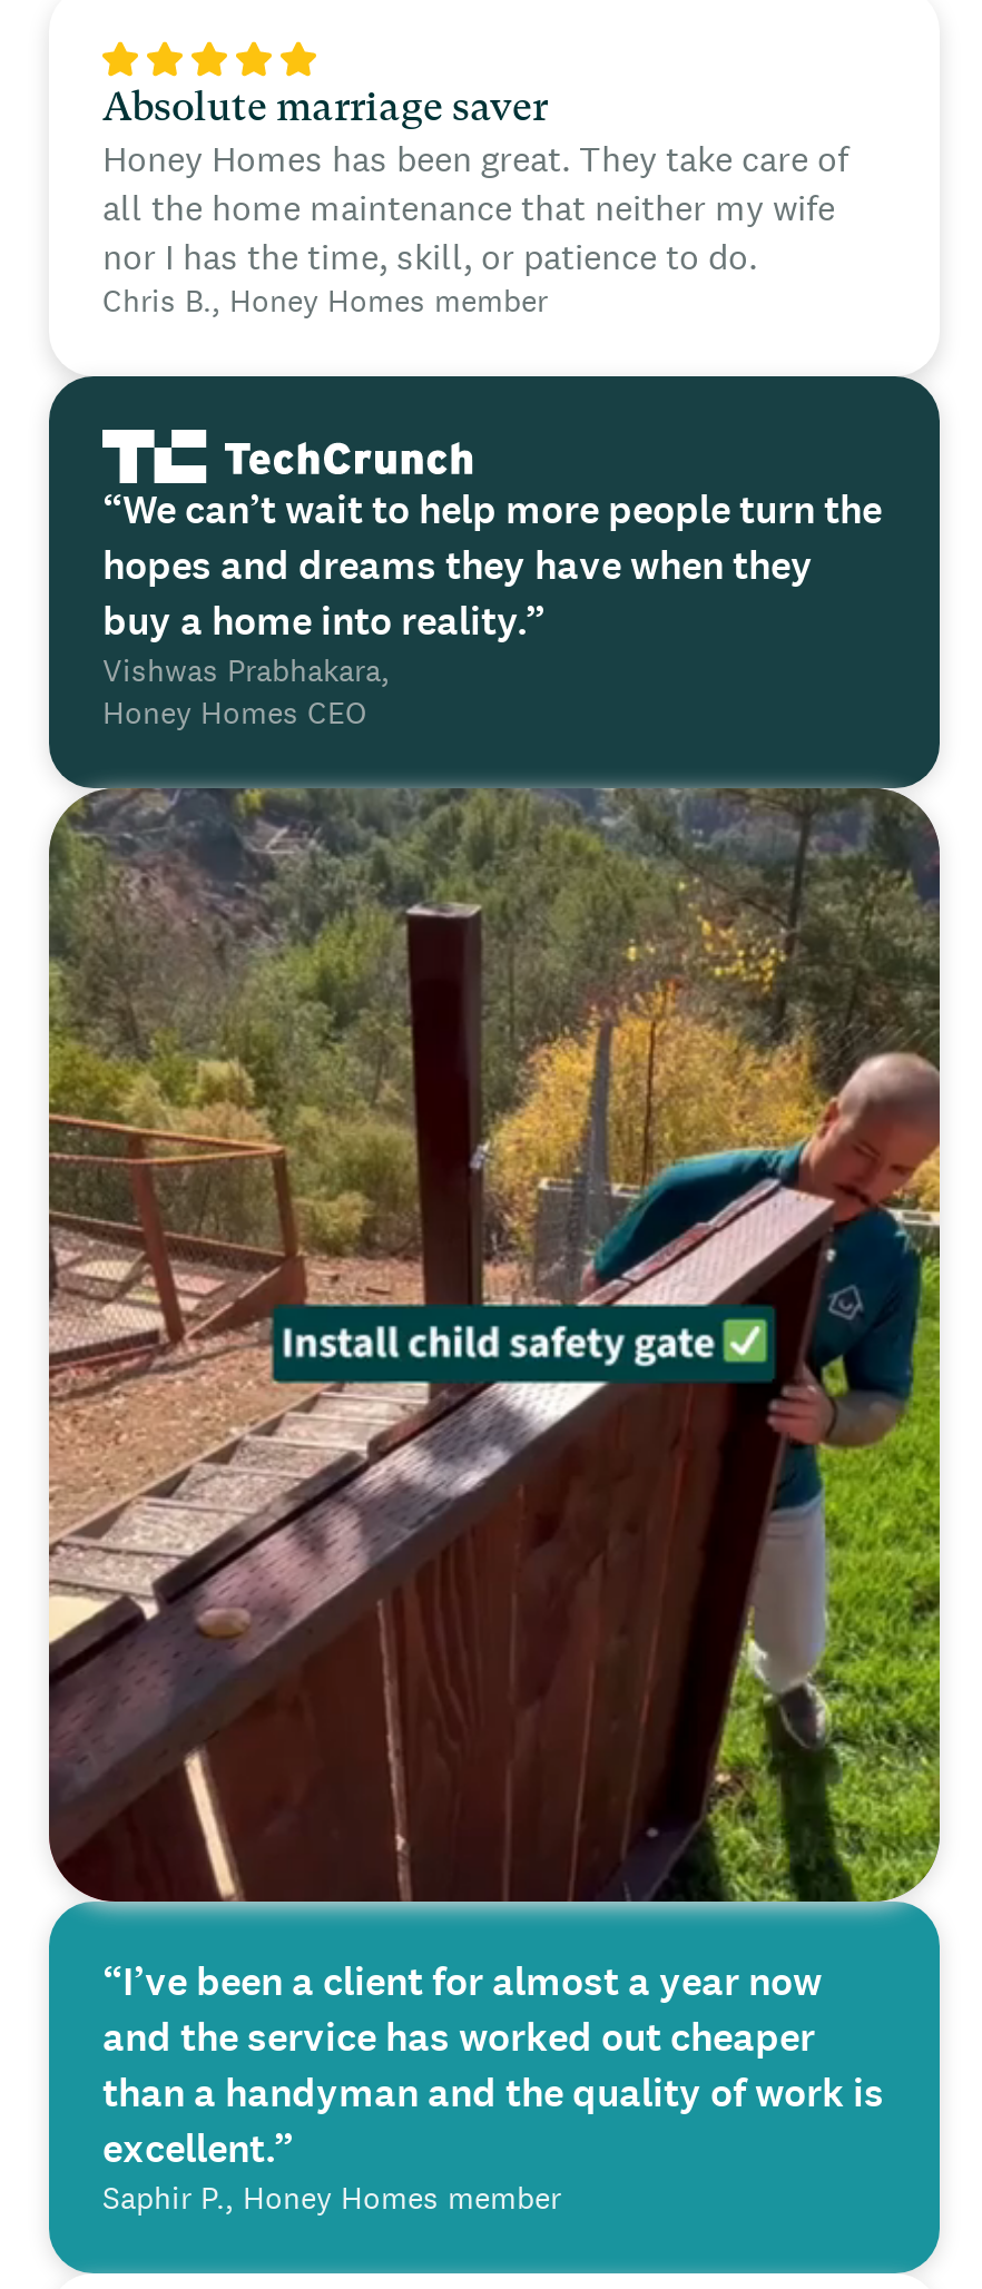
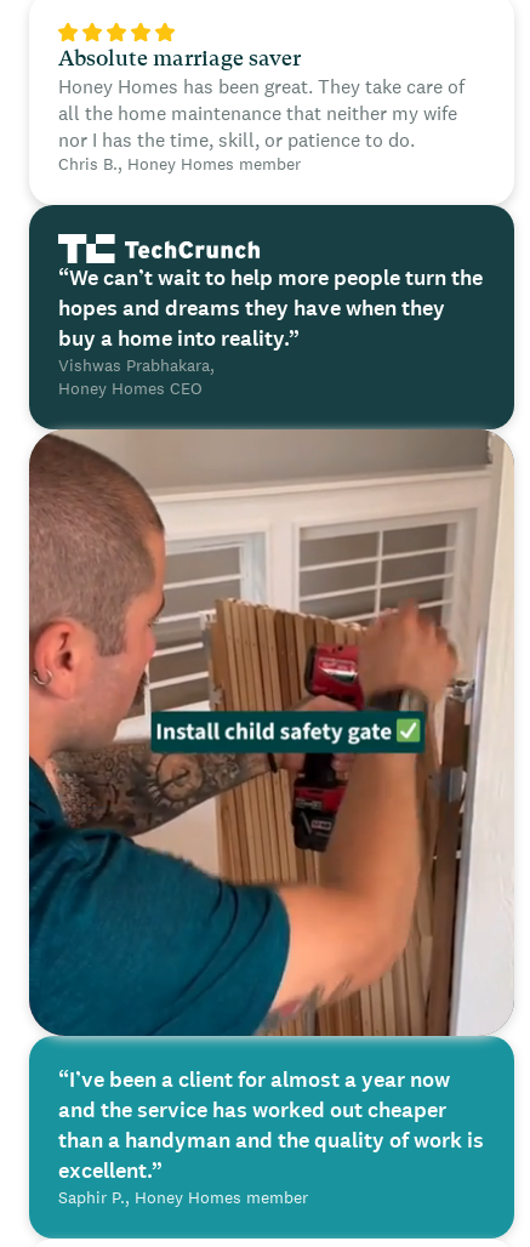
[47,788,942,1904] [image] -> [28,428,514,1037] [image]

